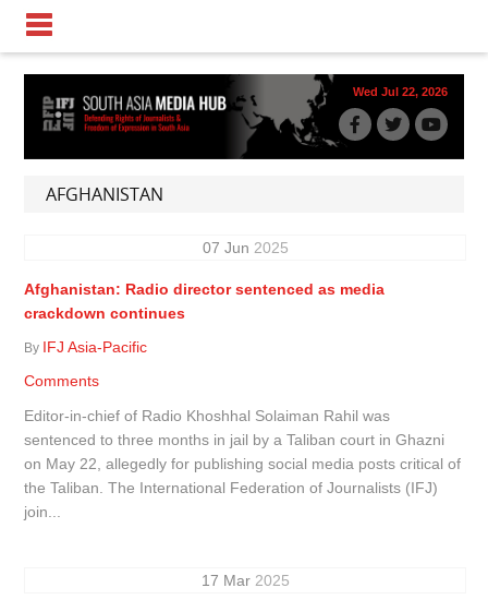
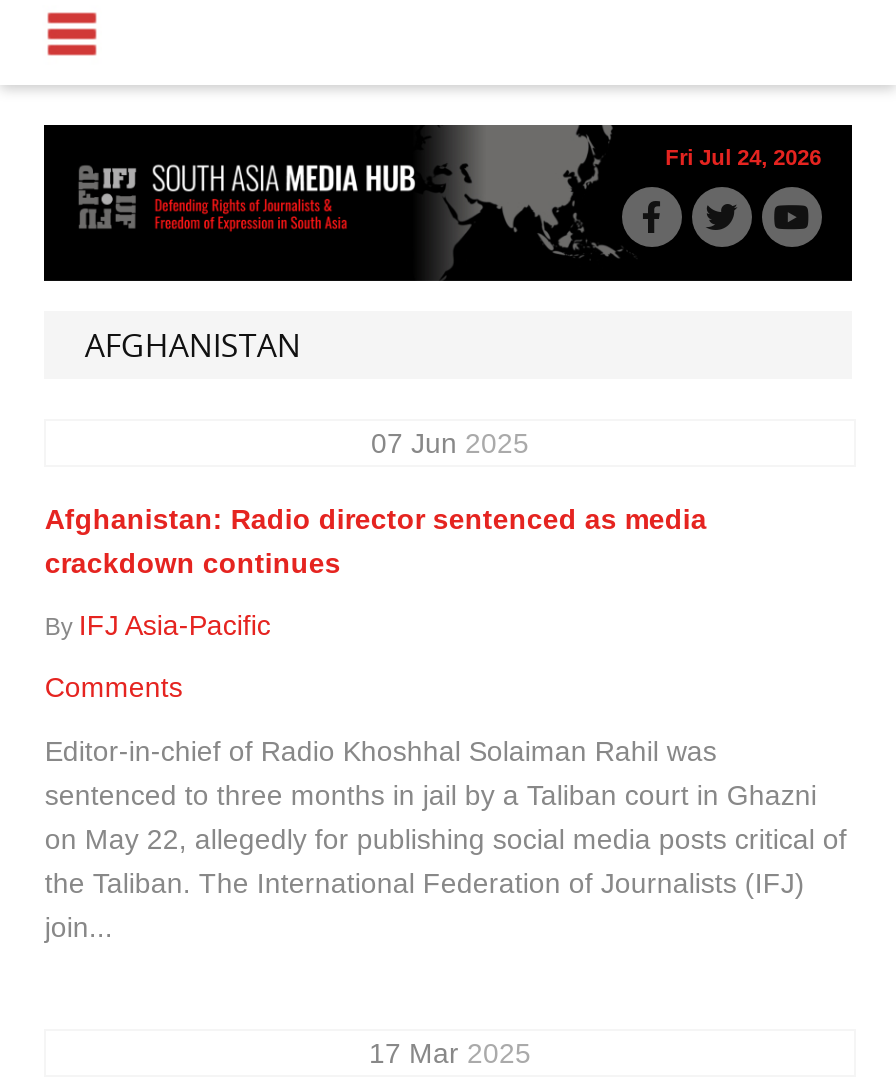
[352,85,447,98] Wed Jul 22, 2026 -> [665,145,821,169] Fri Jul 24, 2026

